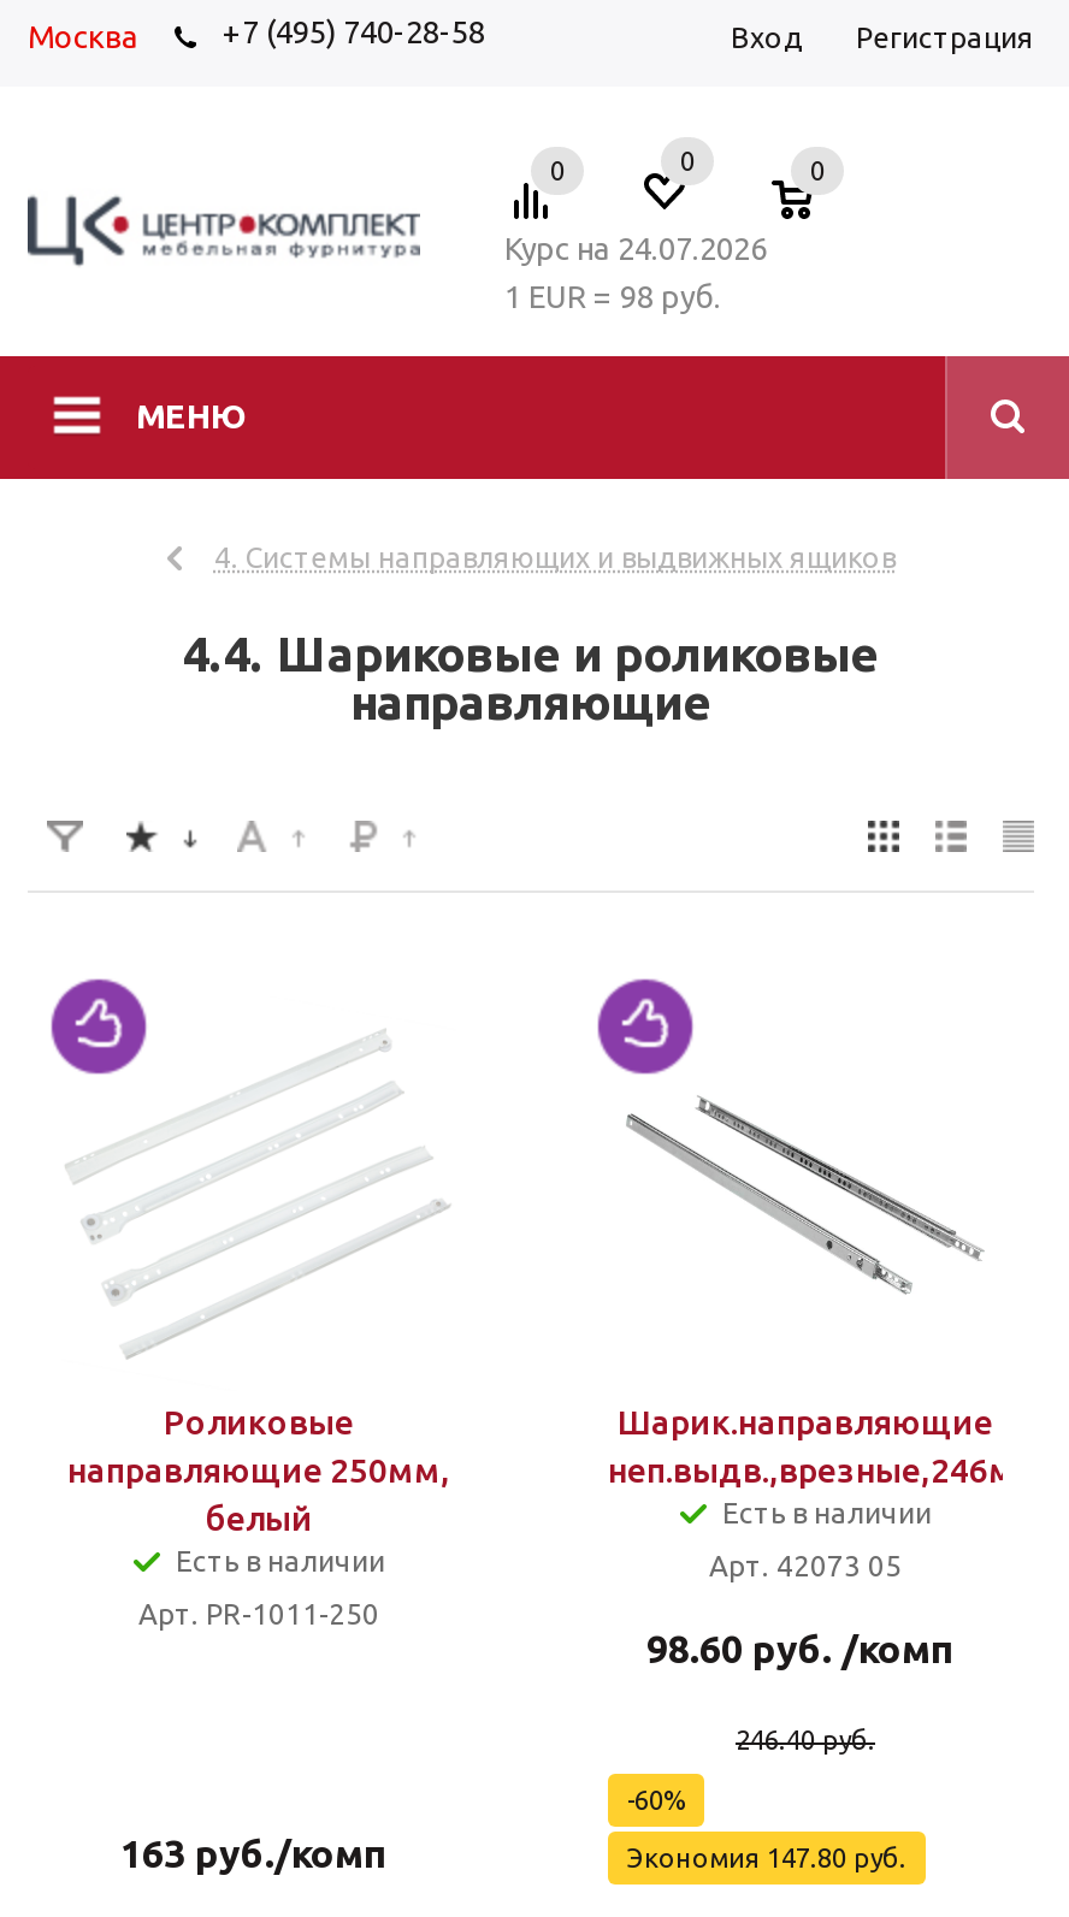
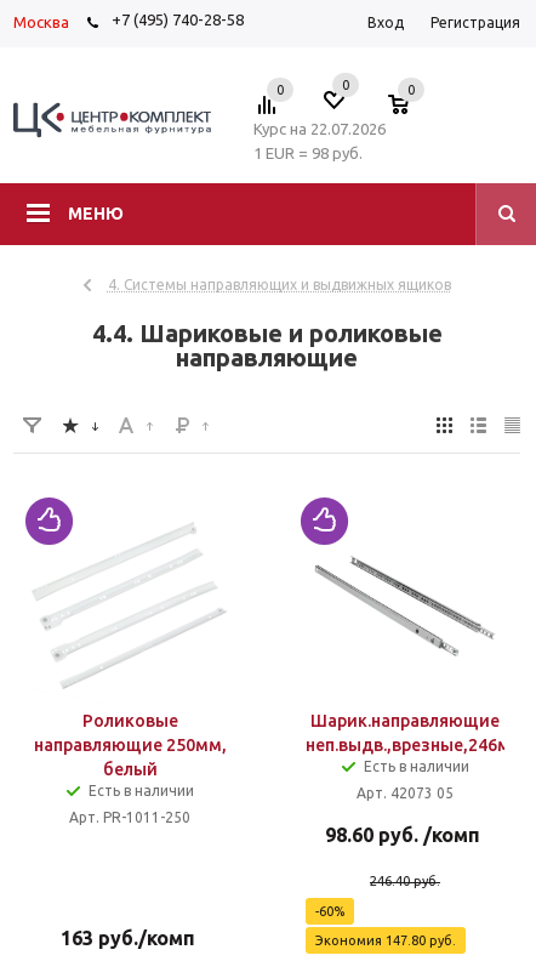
[504,231,767,265] Курс на 24.07.2026 -> [253,120,386,137] Курс на 22.07.2026

